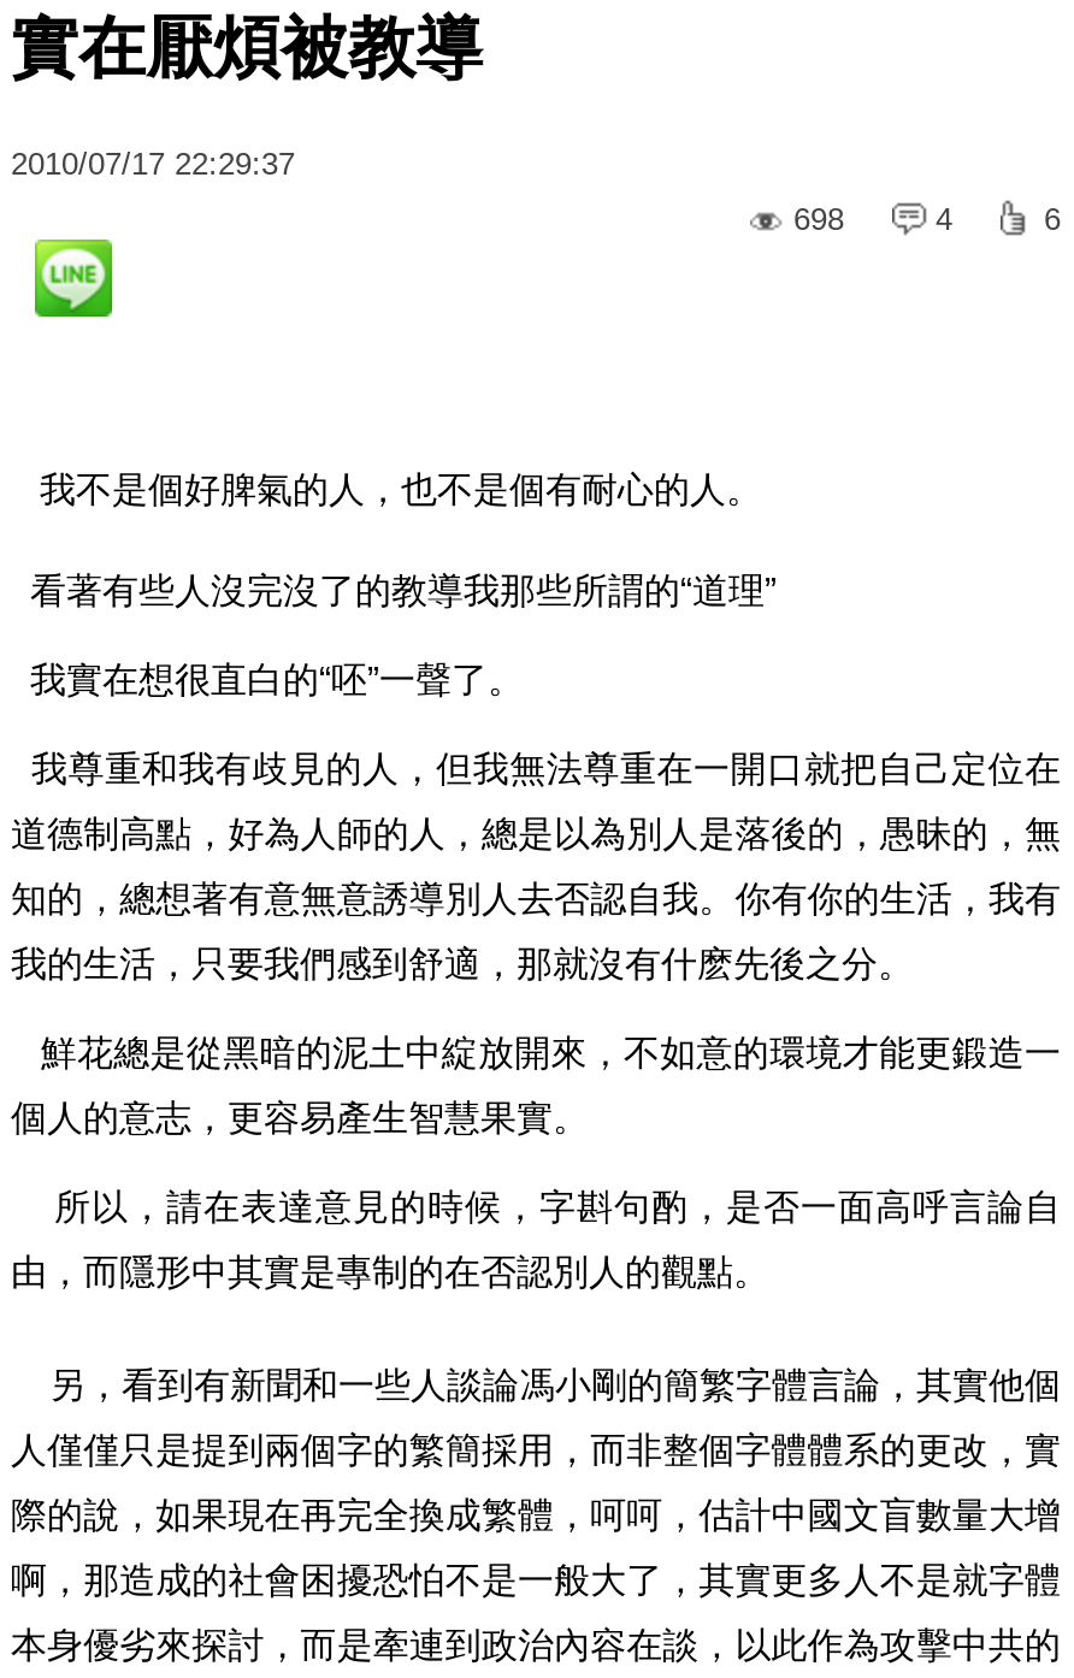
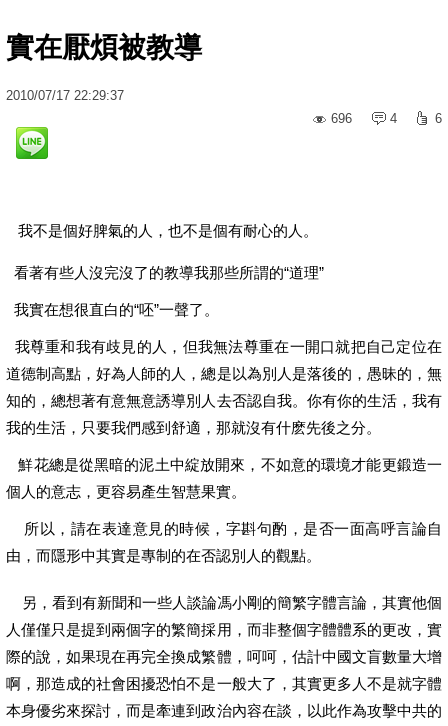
[793,201,844,237] 698 -> [331,111,352,126] 696

